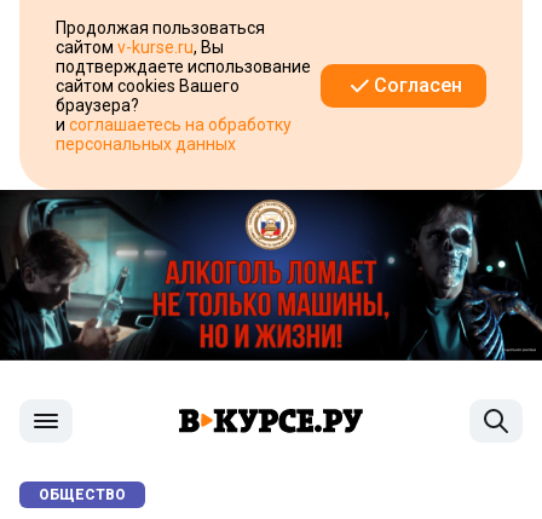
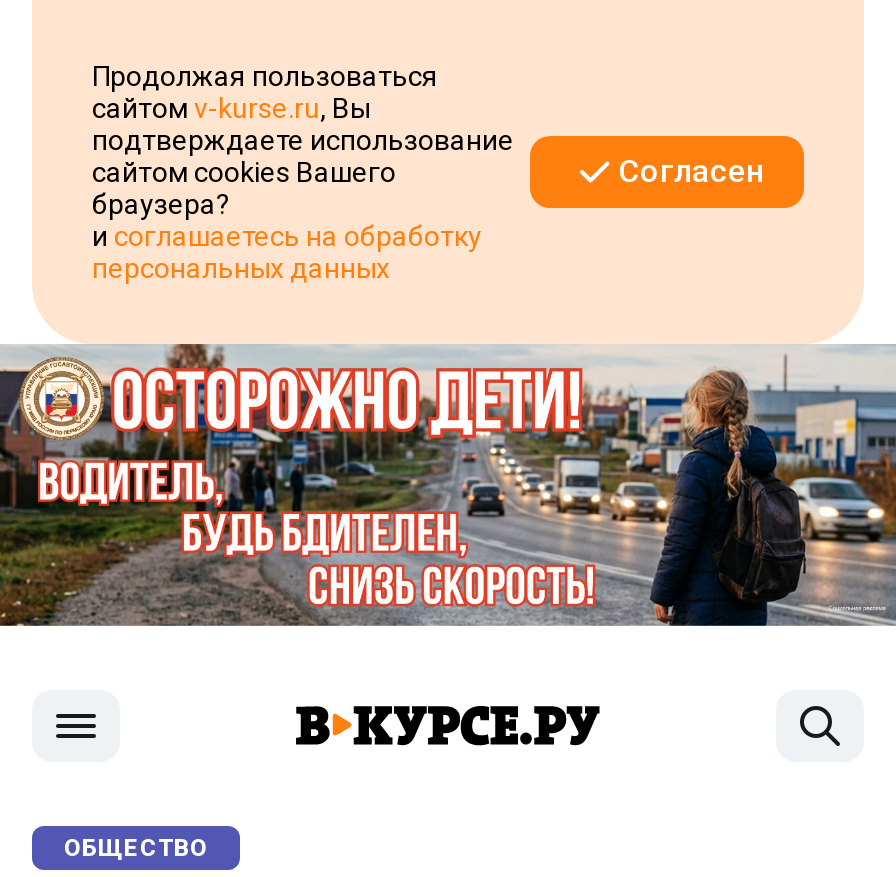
[4,189,538,362] [image] -> [6,342,890,628] [image]

